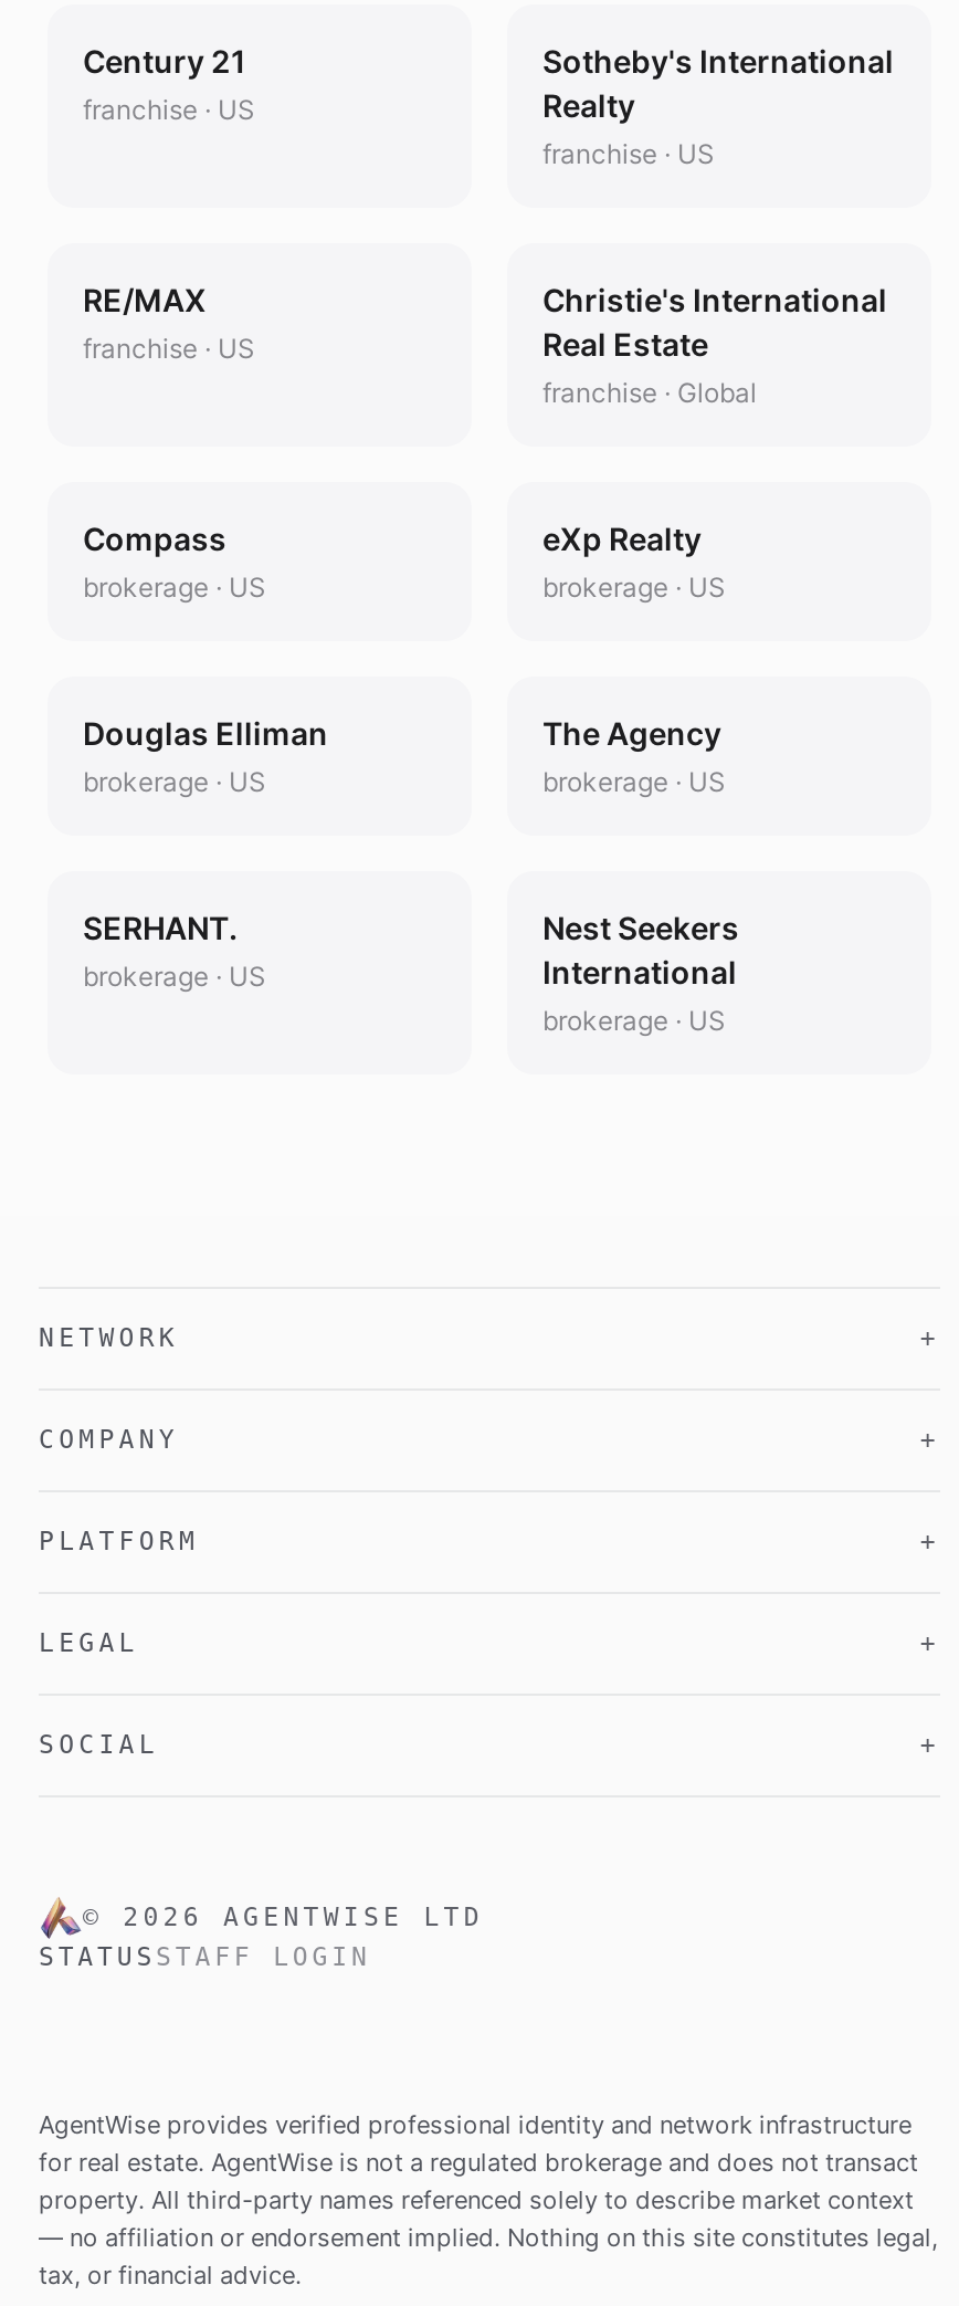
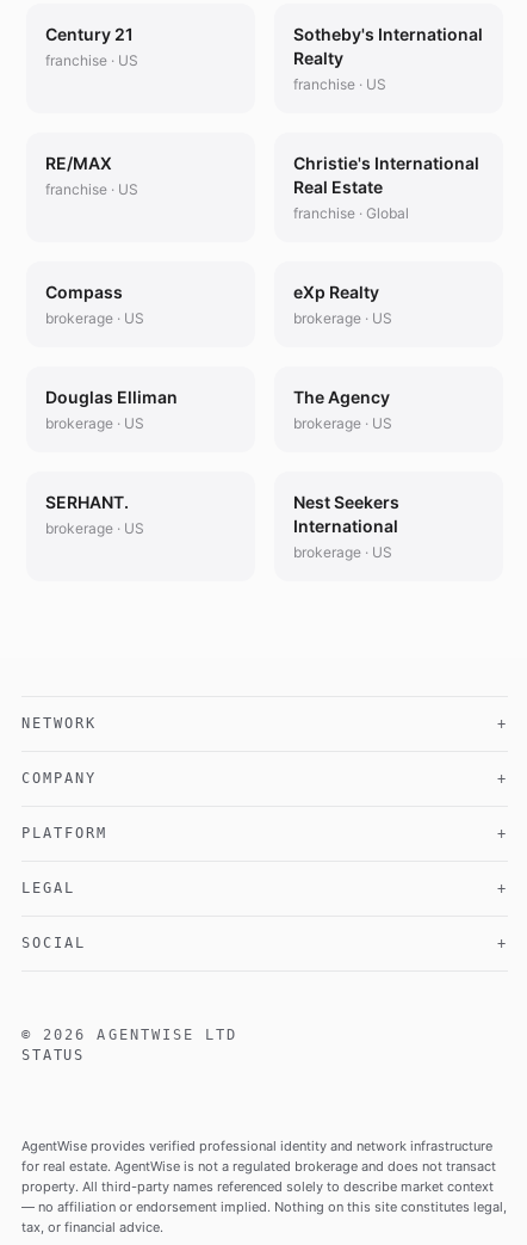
[39,1941,371,1972] STATUS STAFF LOGIN -> [21,1047,85,1064] STATUS

